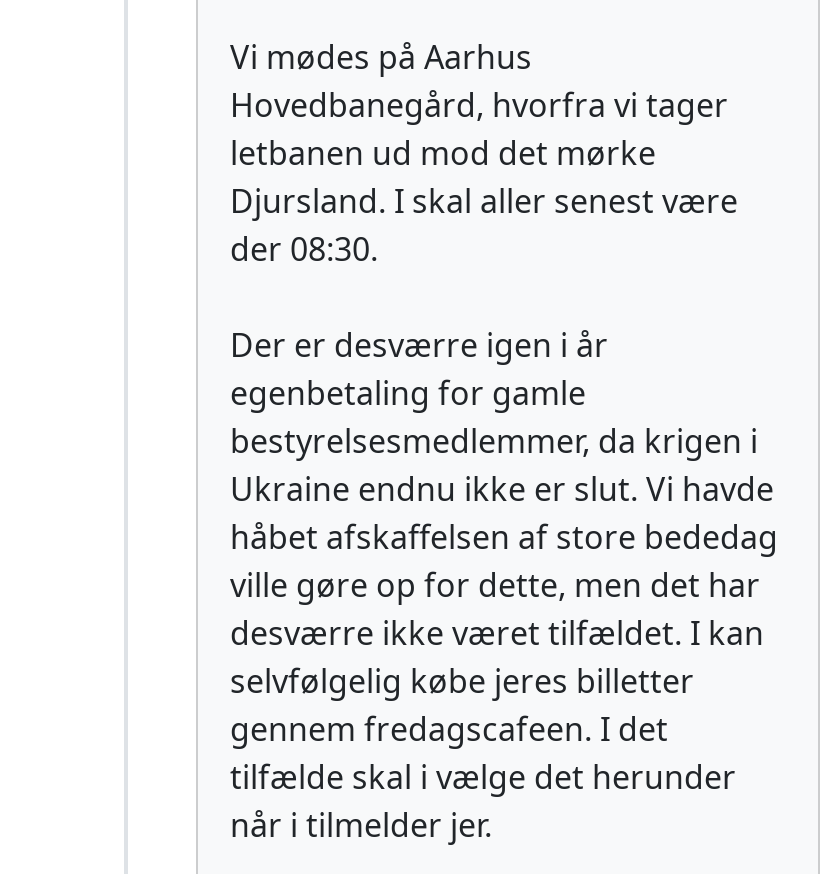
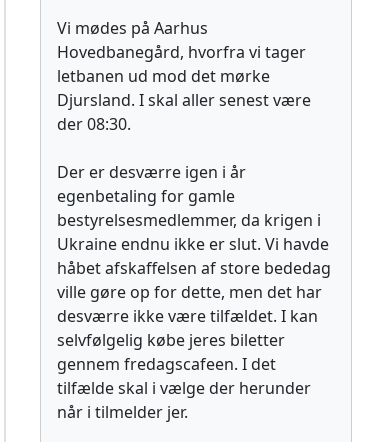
[230,612,764,656] desværre ikke været tilfældet. I kan -> [57,305,318,327] desværre ikke være tilfældet. I kan
[230,660,694,704] selvfølgelig købe jeres billetter -> [57,329,285,351] selvfølgelig købe jeres biletter
[230,756,736,800] tilfælde skal i vælge det herunder -> [57,377,311,399] tilfælde skal i vælge der herunder

